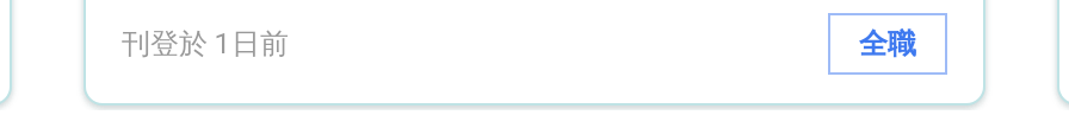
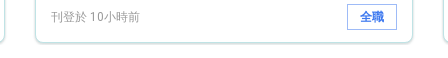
[122,26,289,59] 刊登於 1日前 -> [51,9,140,23] 刊登於 10小時前

